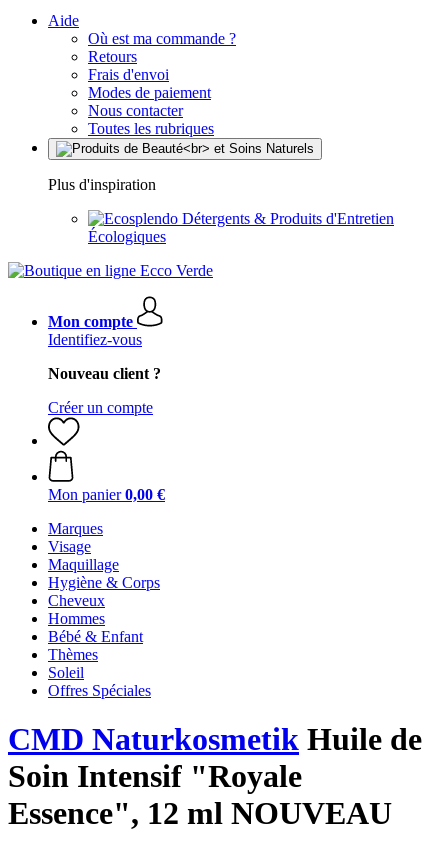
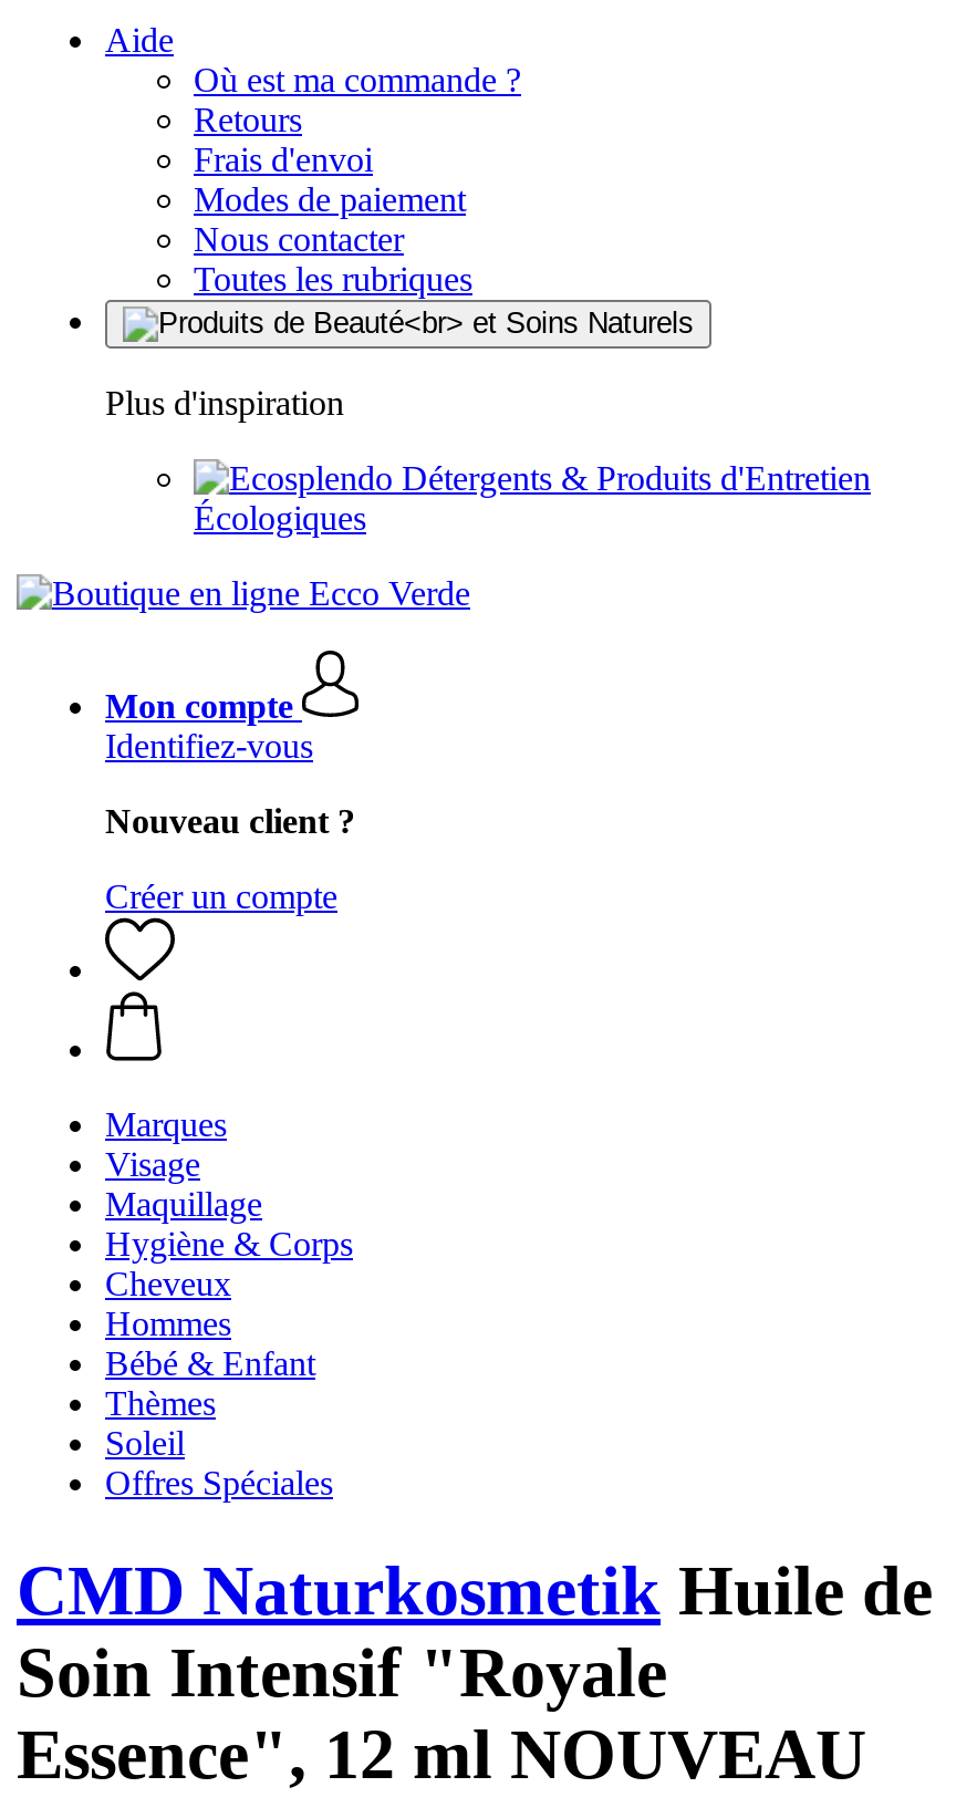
[48,486,165,503] Mon panier 0,00 € -> none

